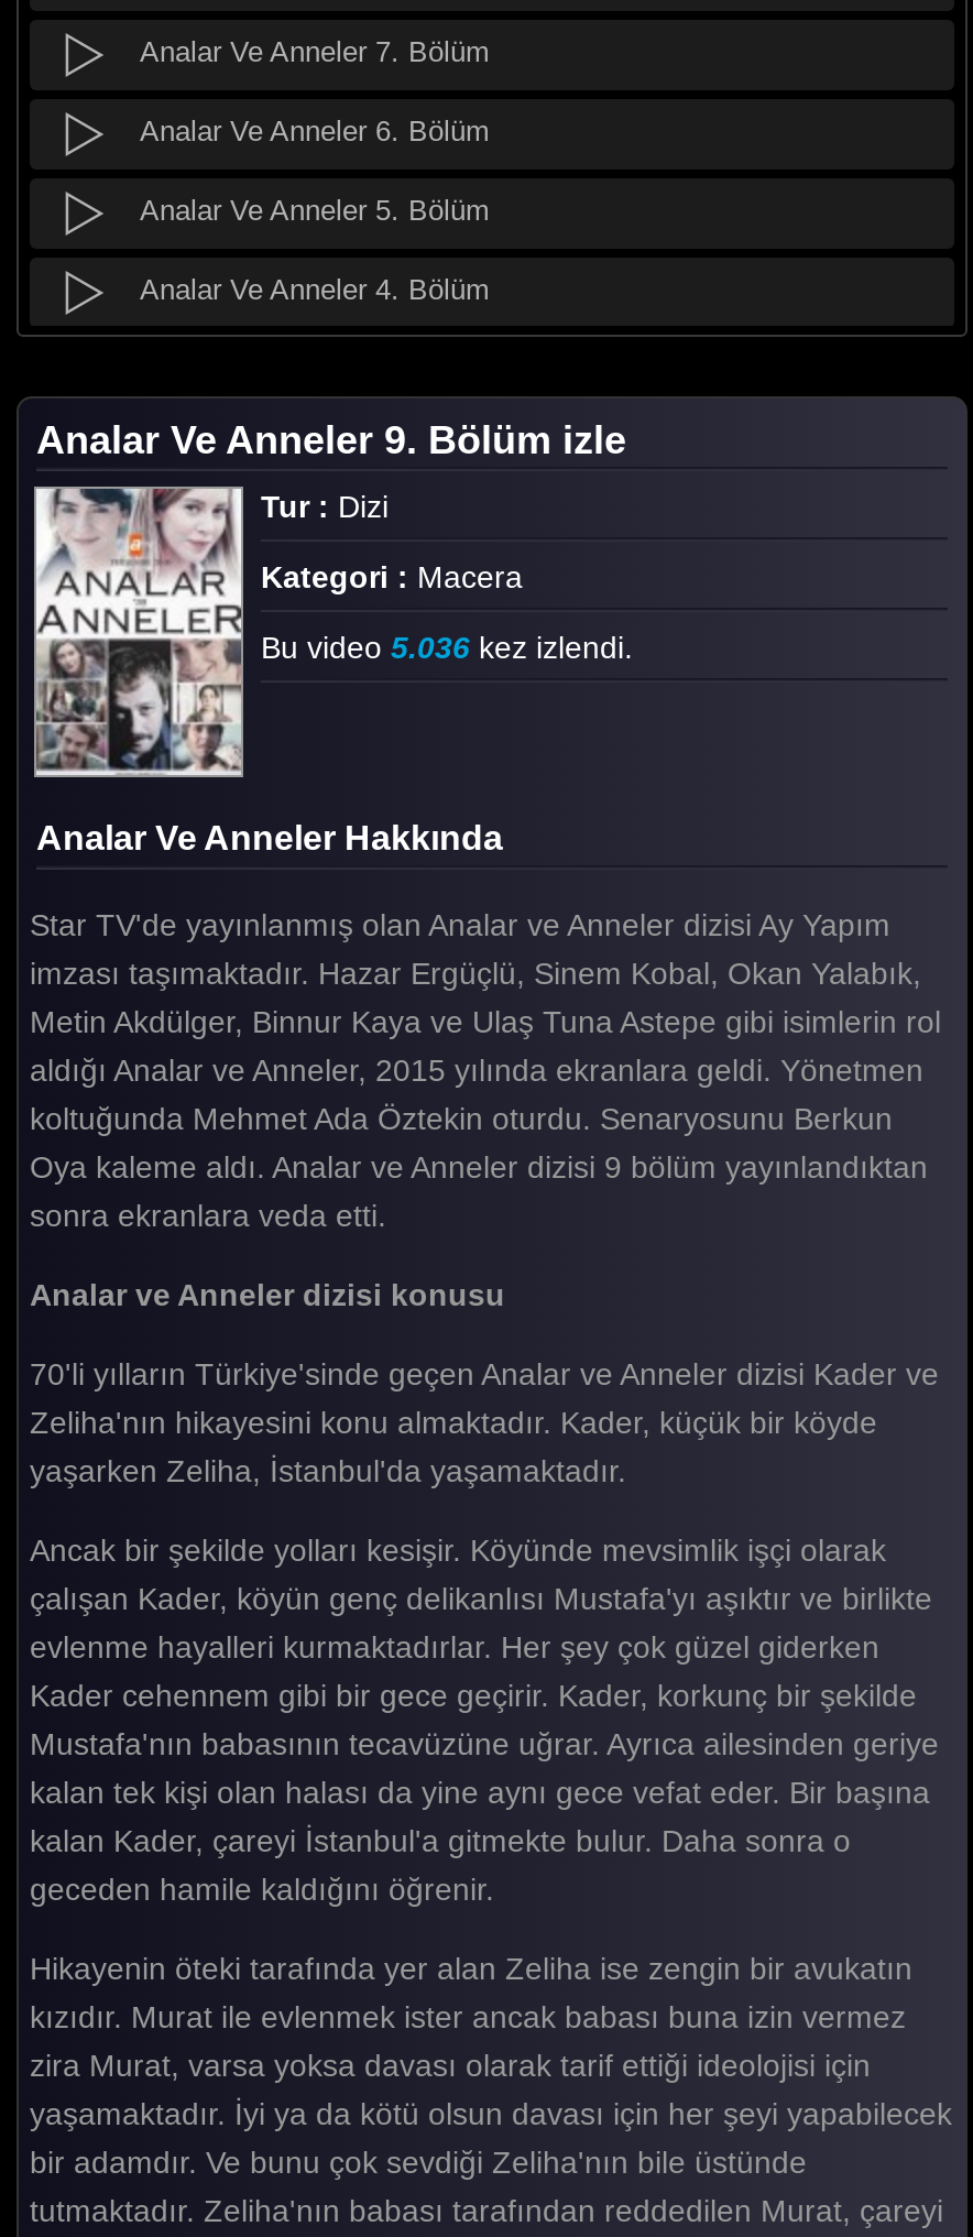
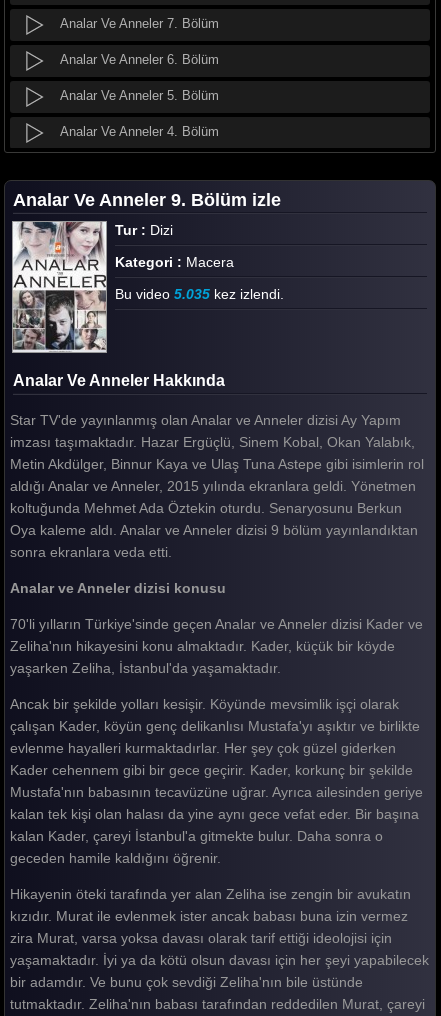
[261,630,633,665] Bu video 5.036 kez izlendi. -> [115,286,284,302] Bu video 5.035 kez izlendi.

